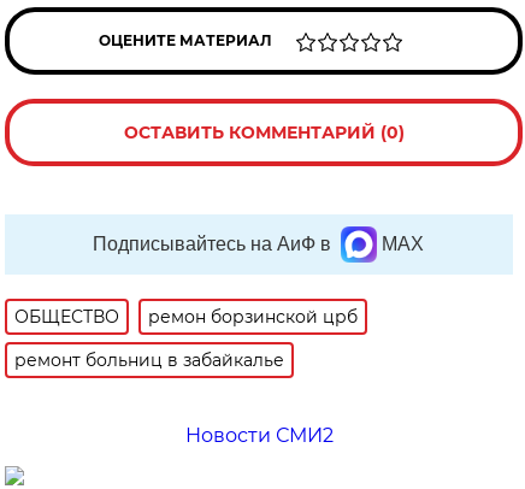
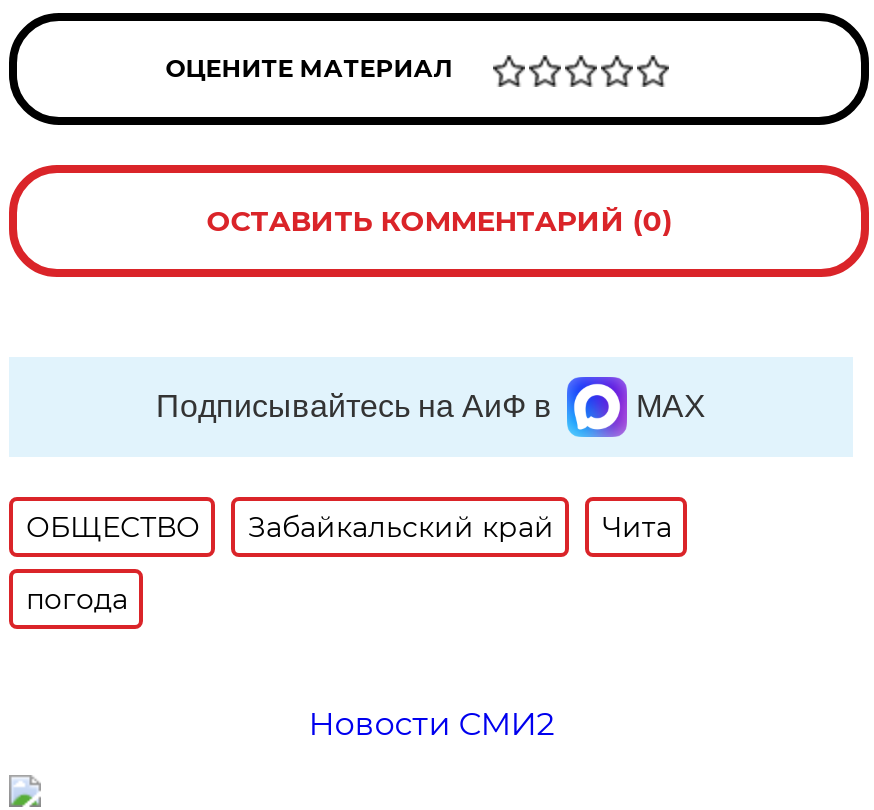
[149,306,358,328] ремон борзинской црб -> [248,509,672,545] Забайкальский край | Чита
[15,349,285,371] ремонт больниц в забайкалье -> [26,581,128,617] погода

